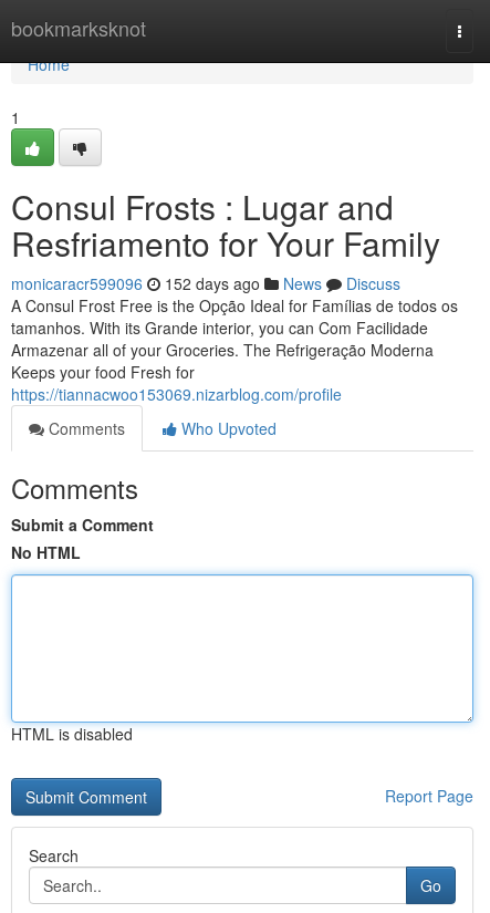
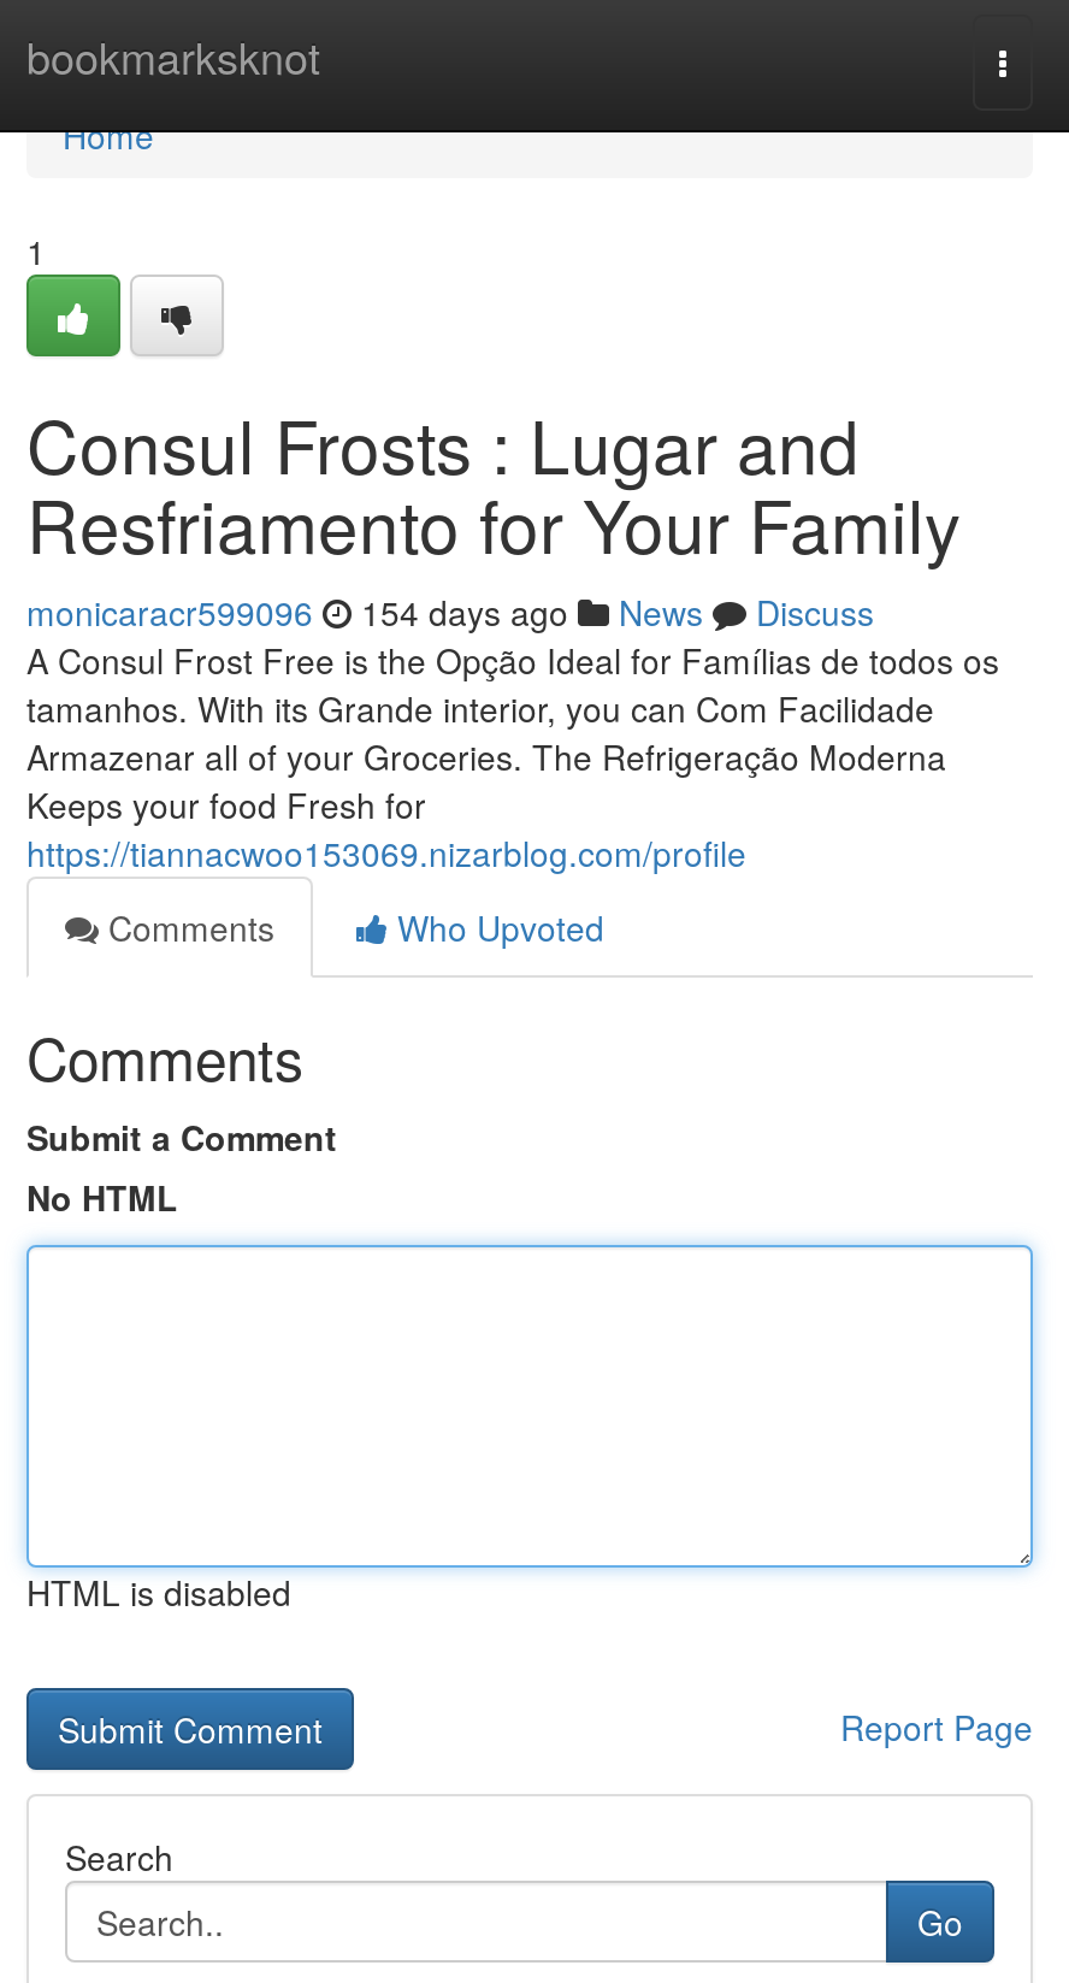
[11,272,400,294] monicaracr599096 152 days ago News Discuss -> [26,588,874,636] monicaracr599096 154 days ago News Discuss

